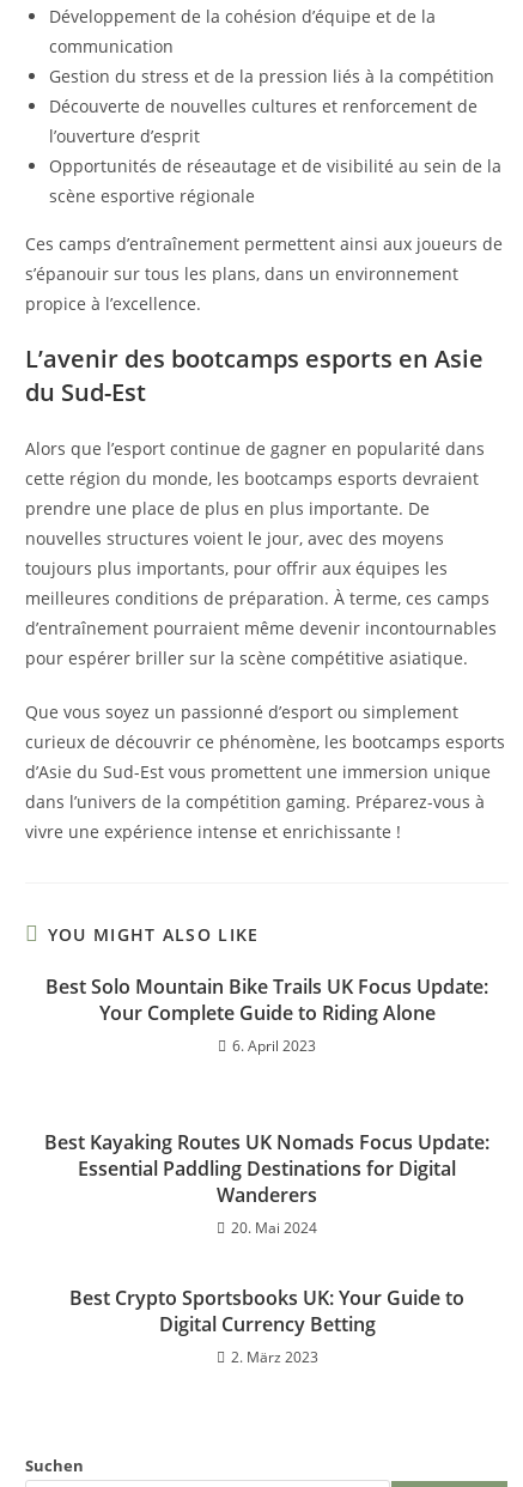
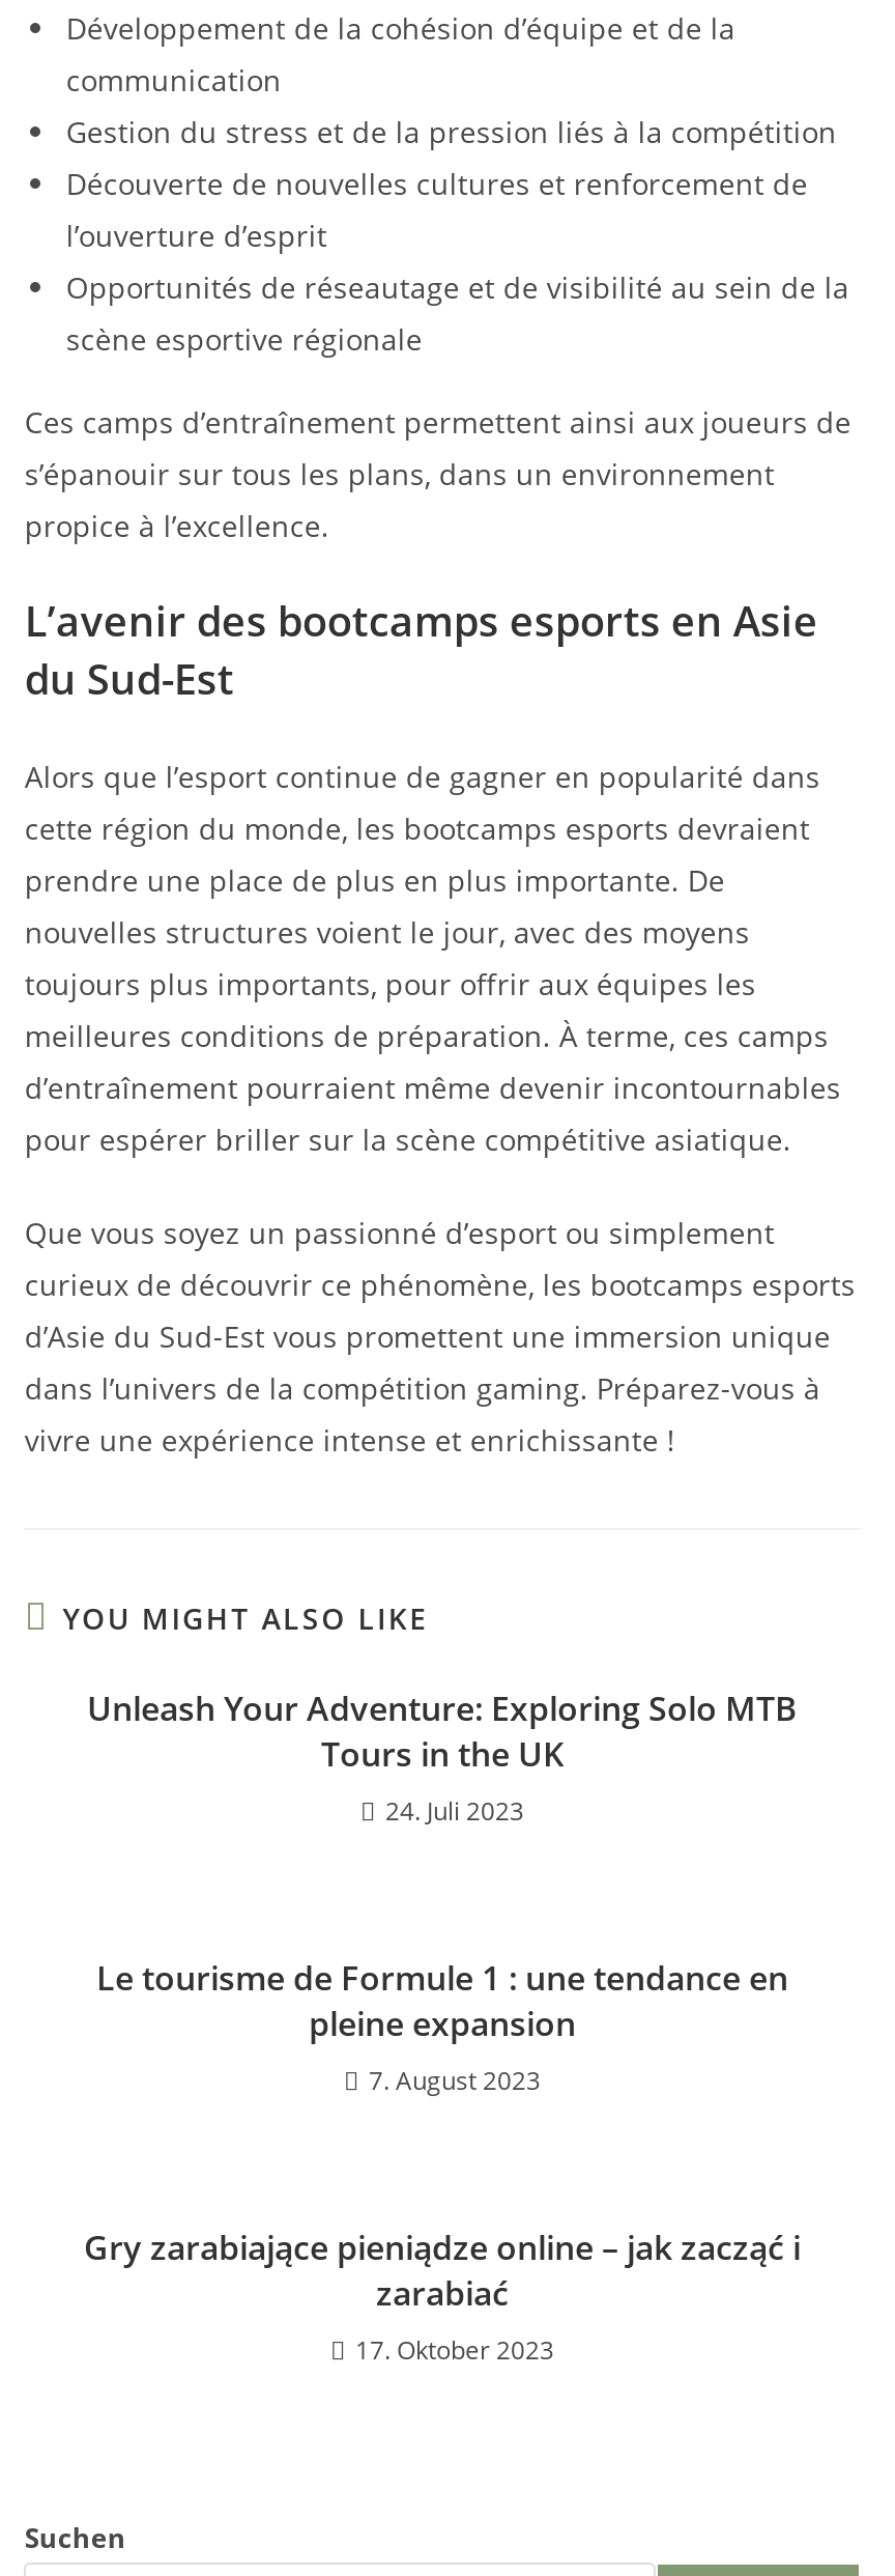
[45,973,488,1056] Best Solo Mountain Bike Trails UK Focus Update: | Your Complete Guide to Riding Alone | 6. April 2023 -> [87,1686,798,1829] Unleash Your Adventure: Exploring Solo MTB | Tours in the UK | 24. Juli 2023
[44,1129,489,1238] Best Kayaking Routes UK Nomads Focus Update: | Essential Paddling Destinations for Digital | Wanderers | 20. Mai 2024 -> [96,1955,788,2098] Le tourisme de Formule 1 : une tendance en | pleine expansion | 7. August 2023
[69,1285,464,1367] Best Crypto Sportsbooks UK: Your Guide to | Digital Currency Betting | 2. März 2023 -> [84,2225,801,2368] Gry zarabiające pieniądze online – jak zacząć i | zarabiać | 17. Oktober 2023

